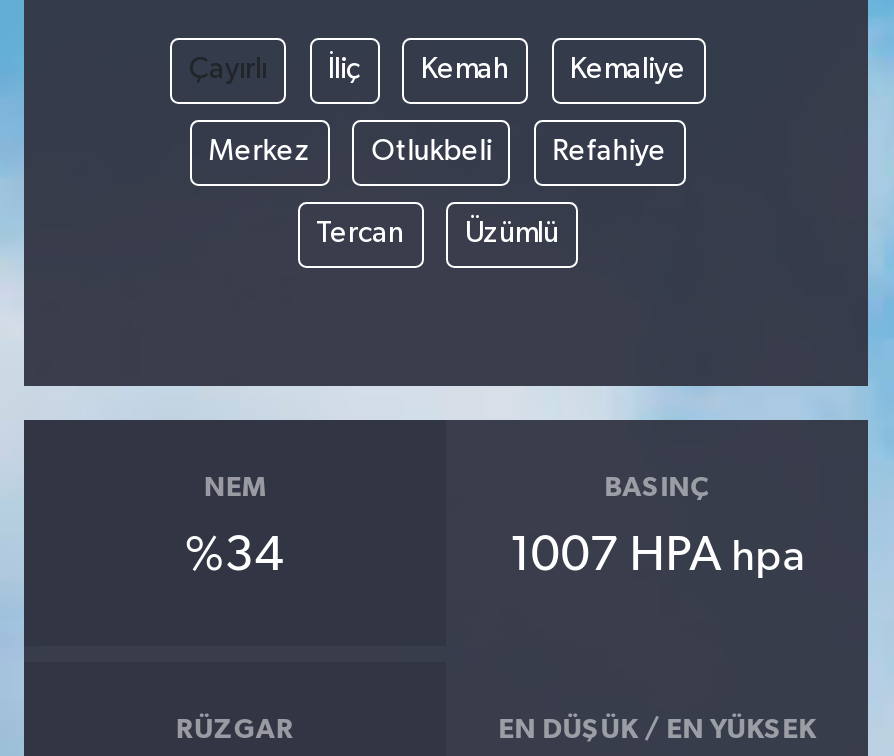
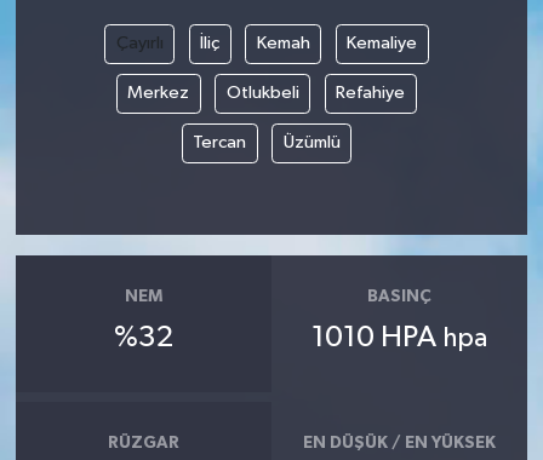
[185,532,285,580] %34 -> [114,323,173,352] %32
[509,532,805,580] 1007 HPA hpa -> [312,323,487,352] 1010 HPA hpa

